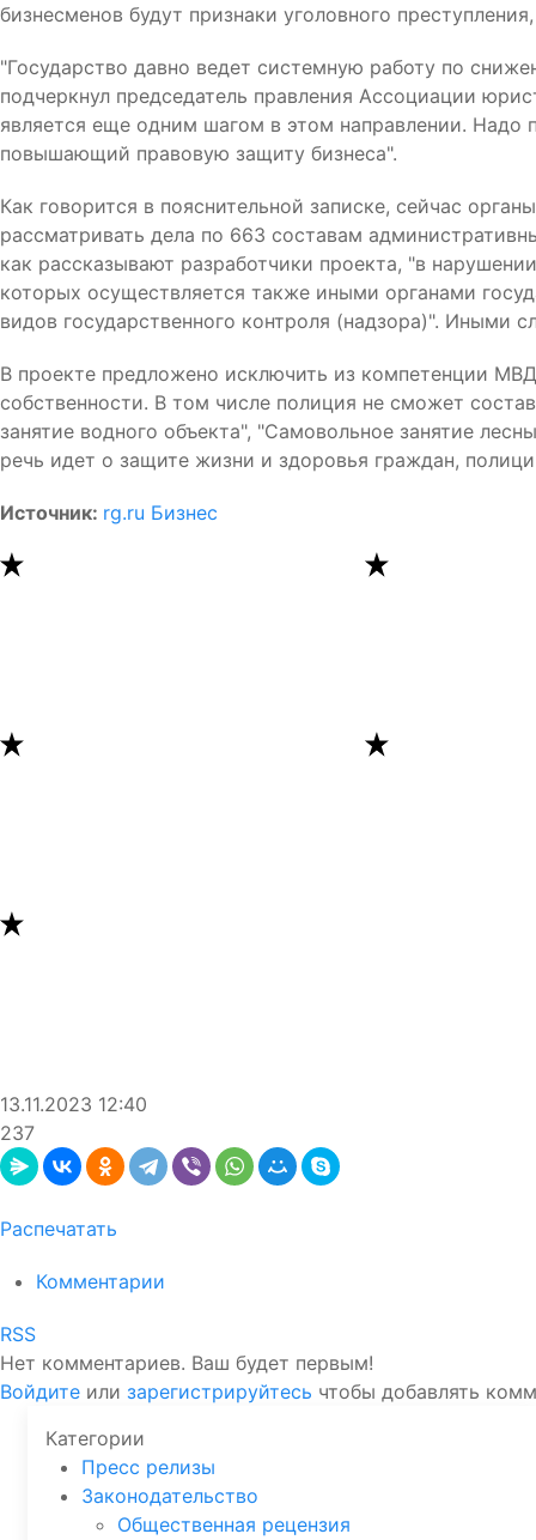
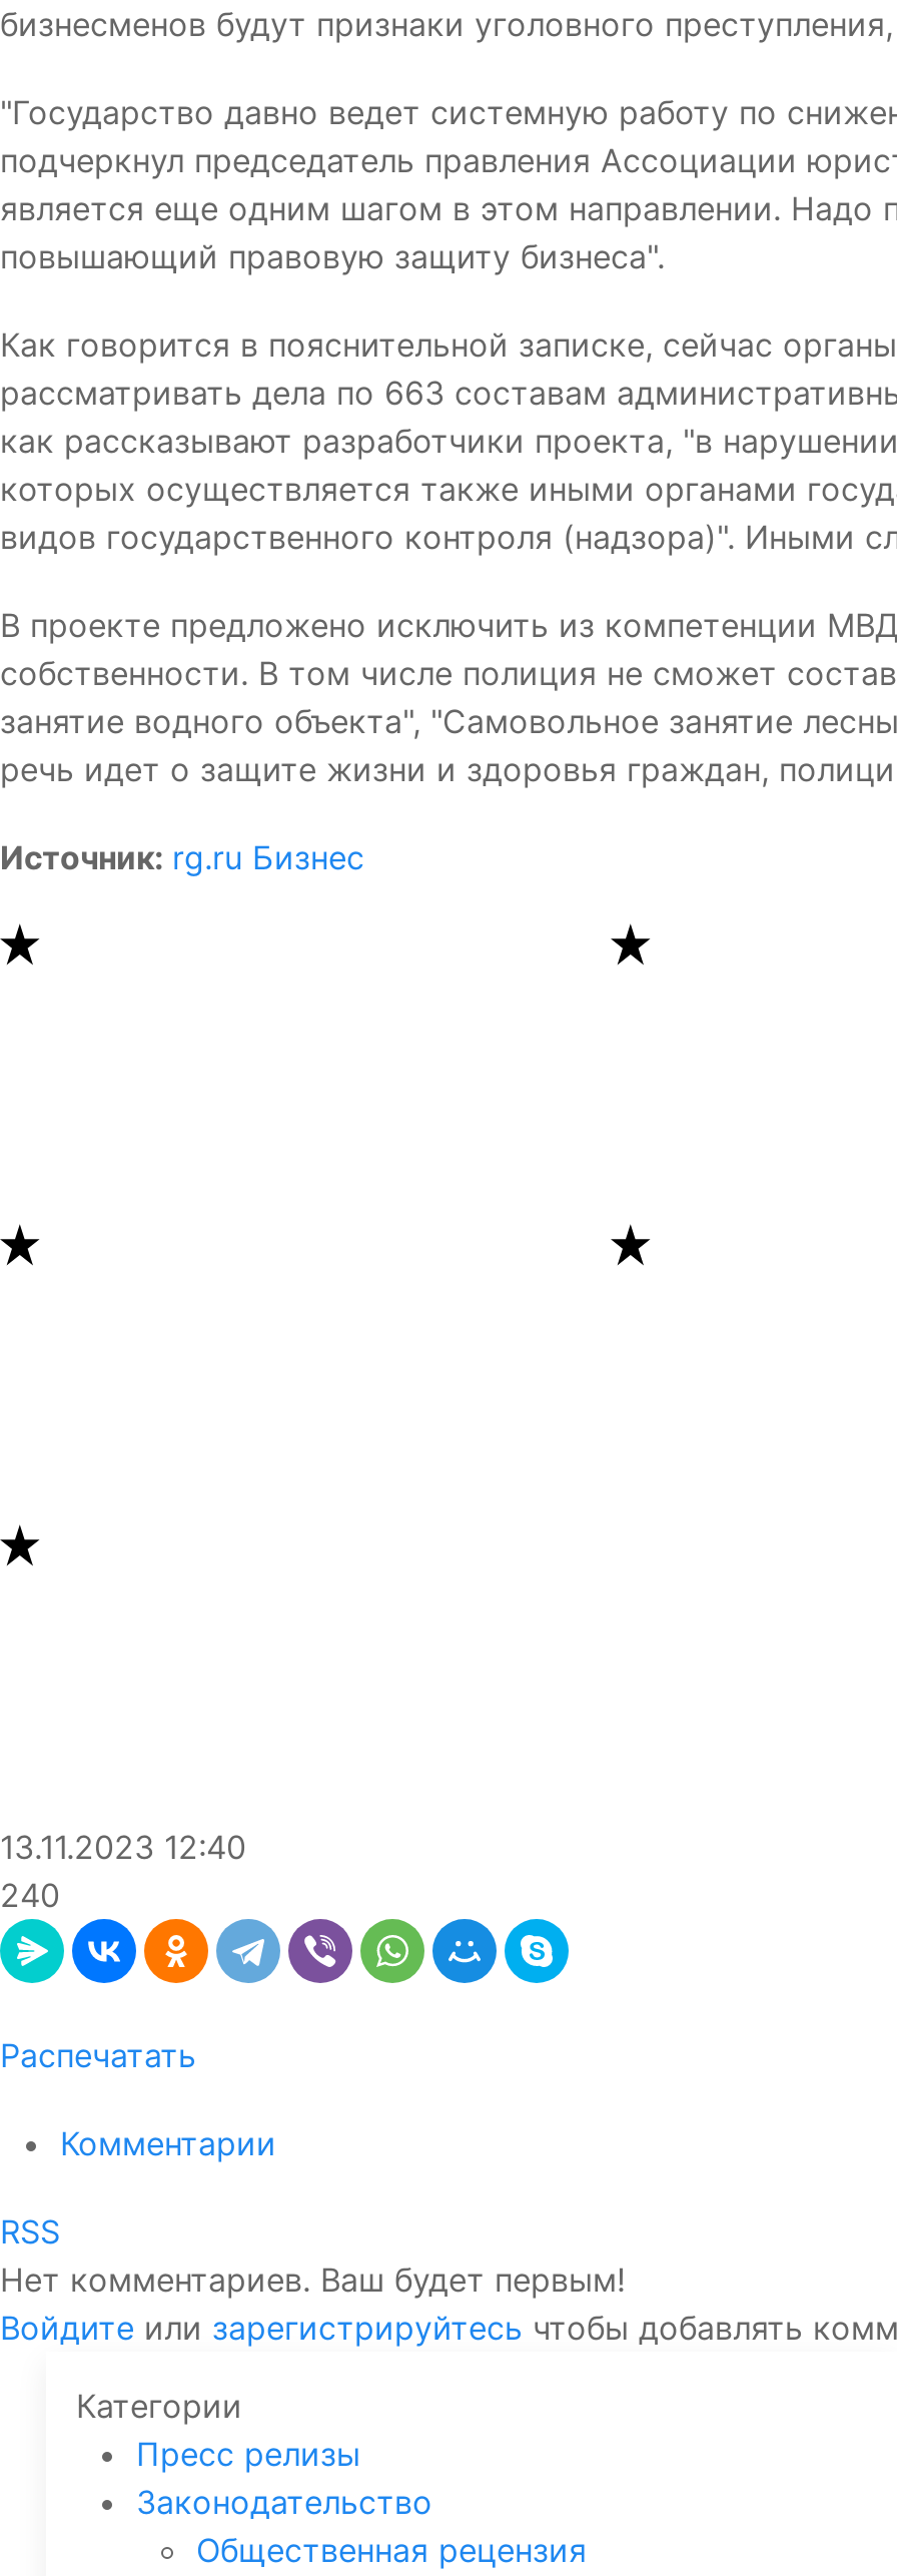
[0,1121,35,1145] 237 -> [0,1876,60,1916] 240

